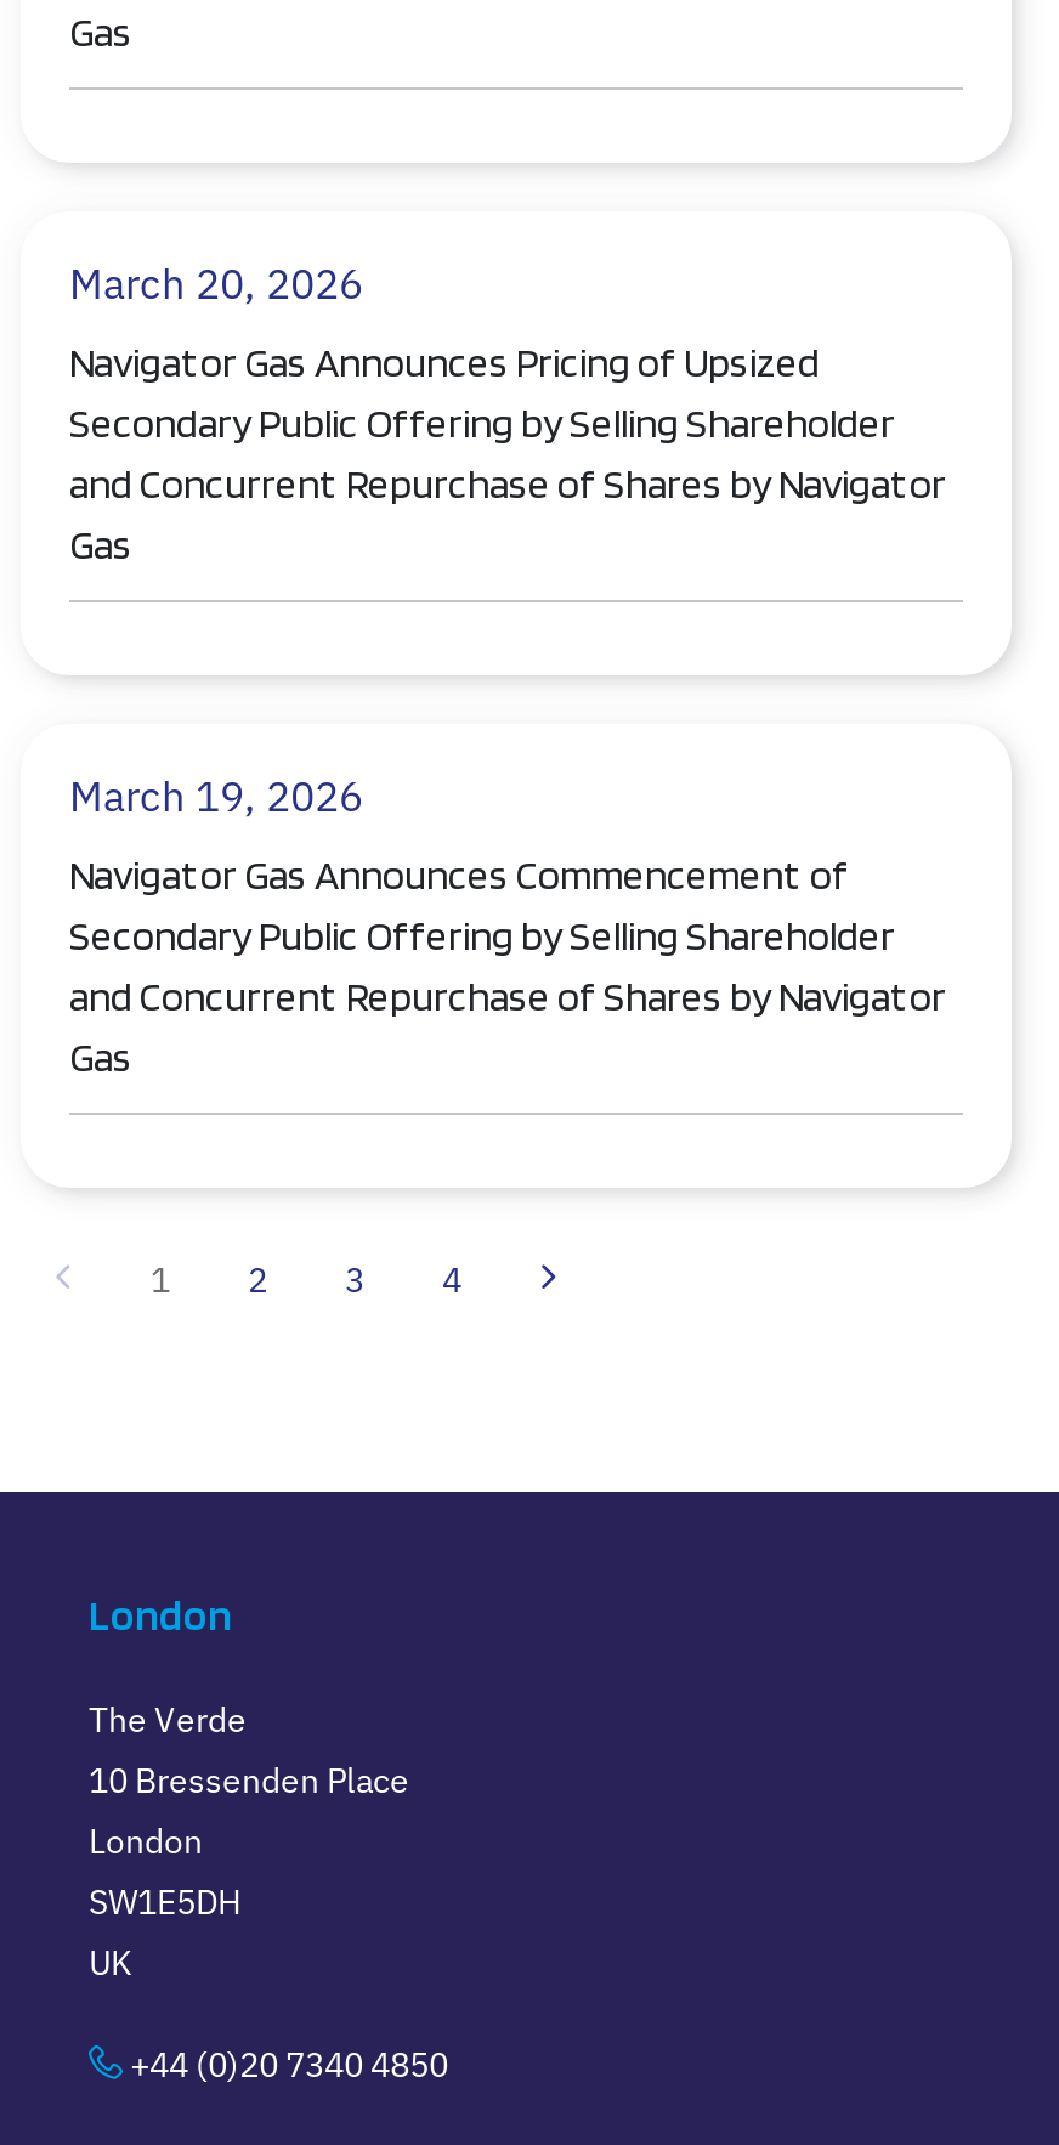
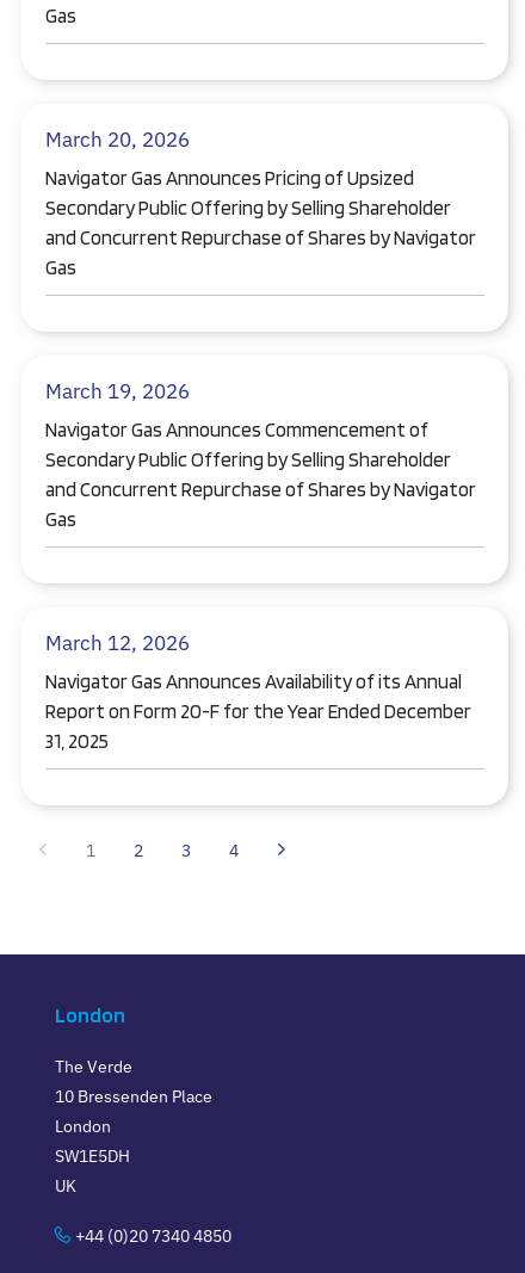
none -> [45,630,471,753] March 12, 2026 | Navigator Gas Announces Availability of its Annual | Report on Form 20-F for the Year Ended December | 31, 2025

